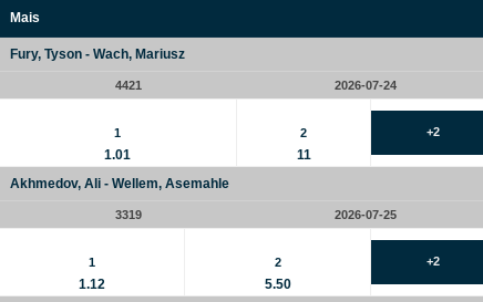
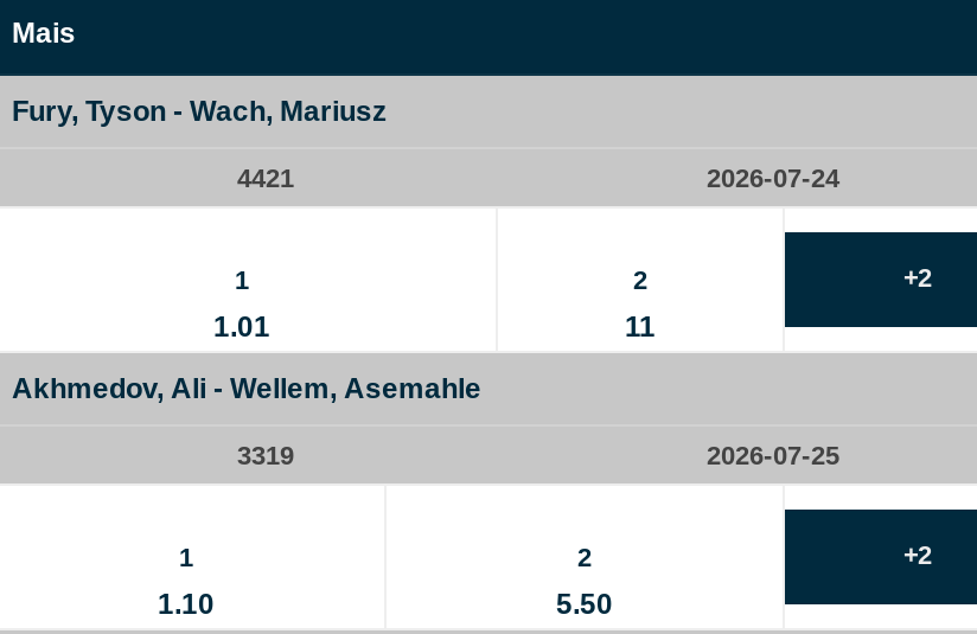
[78,277,105,292] 1.12 -> [158,588,215,621] 1.10

